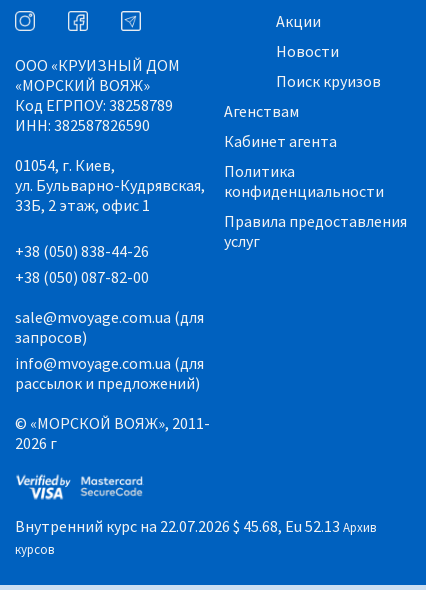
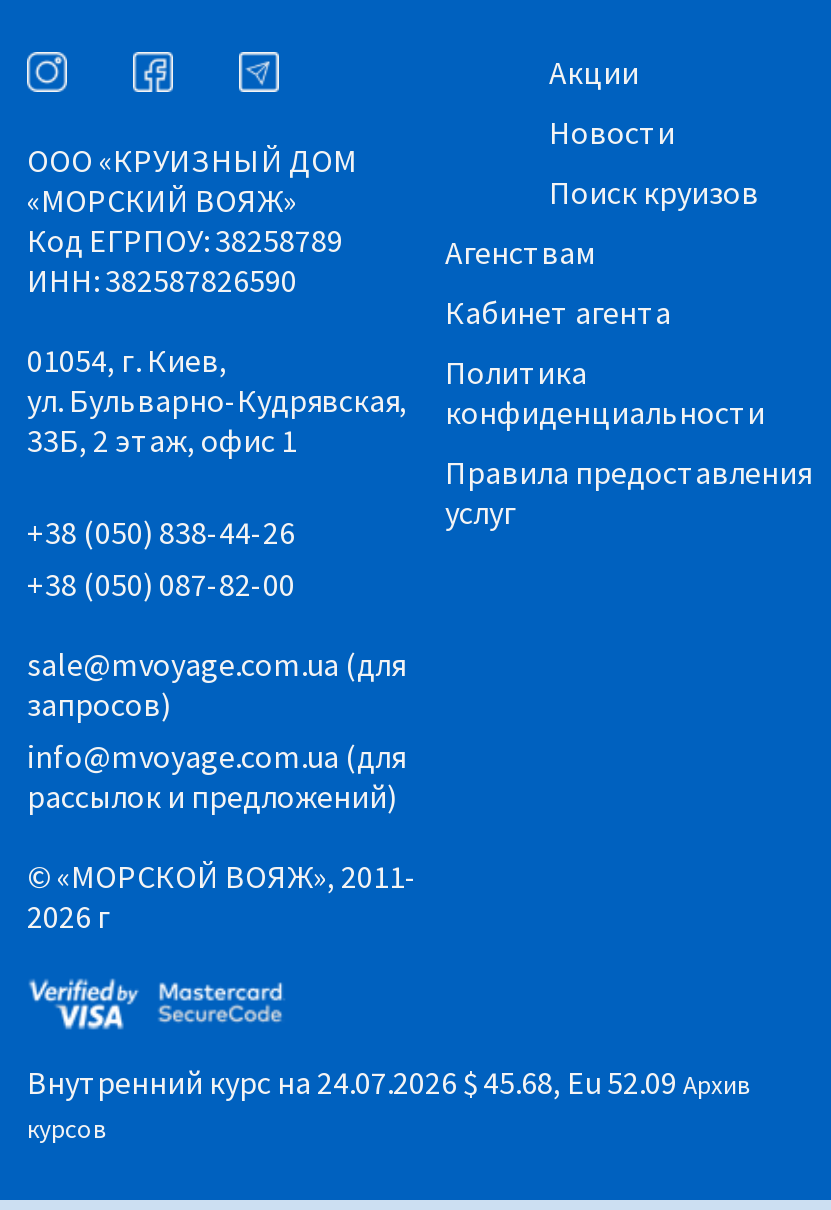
[15,516,376,536] Внутренний курс на 22.07.2026 $ 45.68, Eu 52.13 Архив -> [27,1062,749,1102] Внутренний курс на 24.07.2026 $ 45.68, Eu 52.09 Архив

